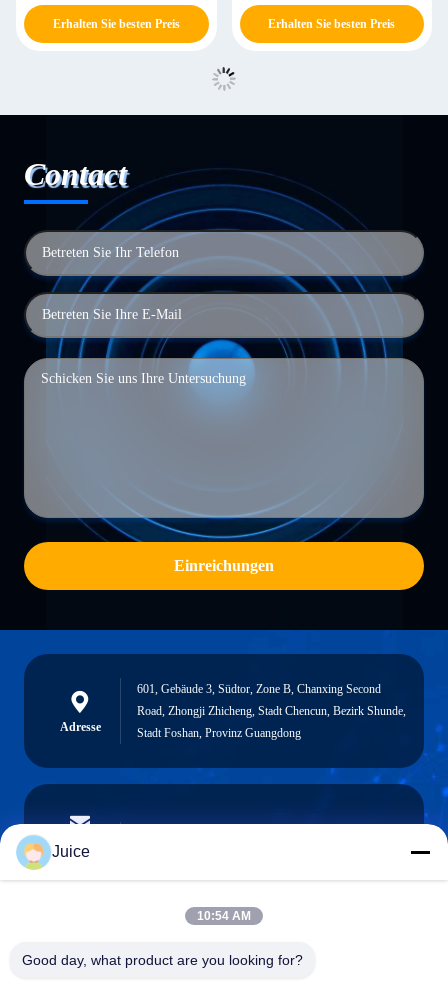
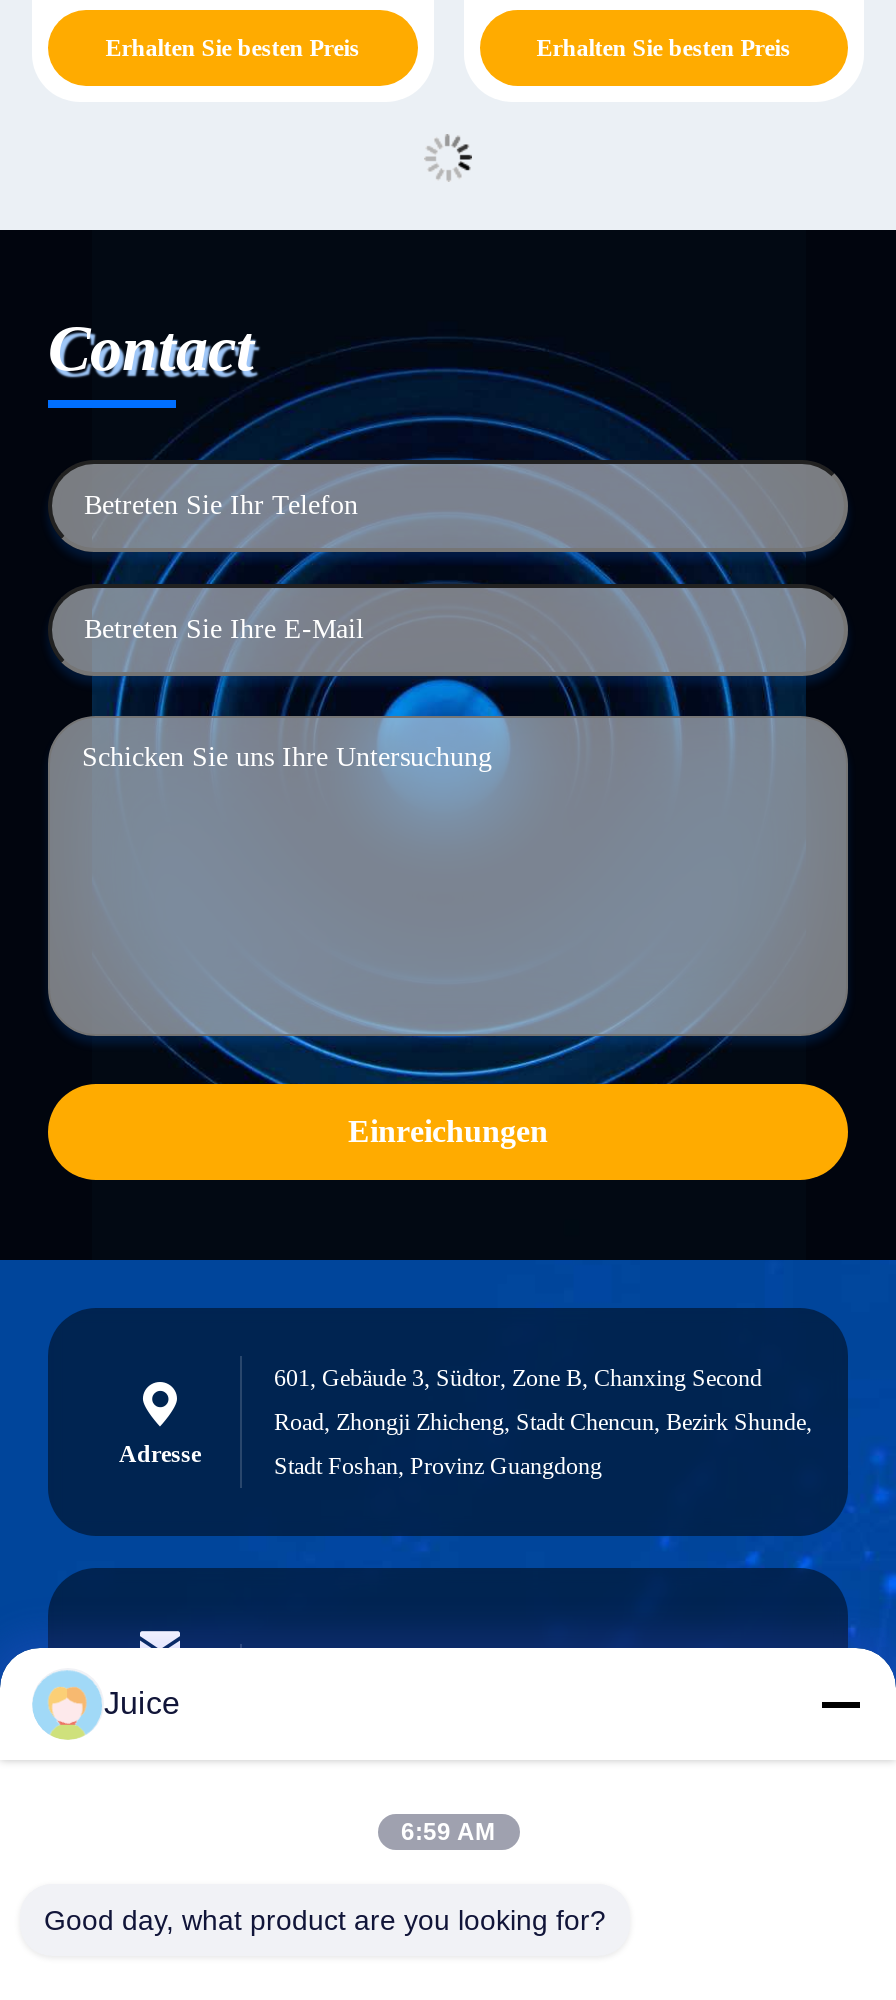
[197,909,251,923] 10:54 AM -> [401,1818,495,1846] 6:59 AM

